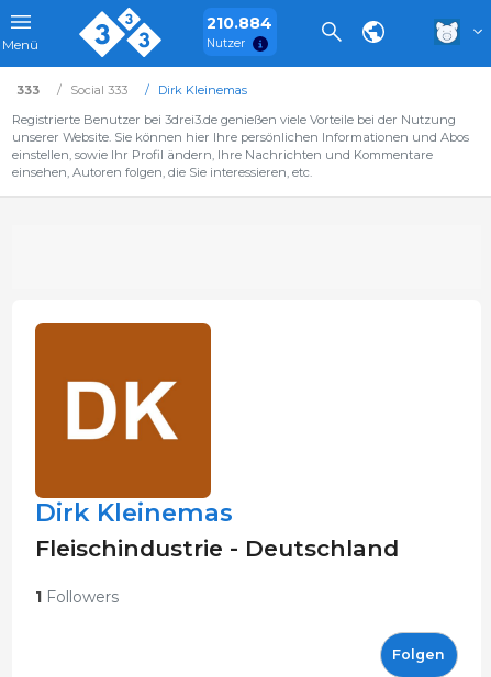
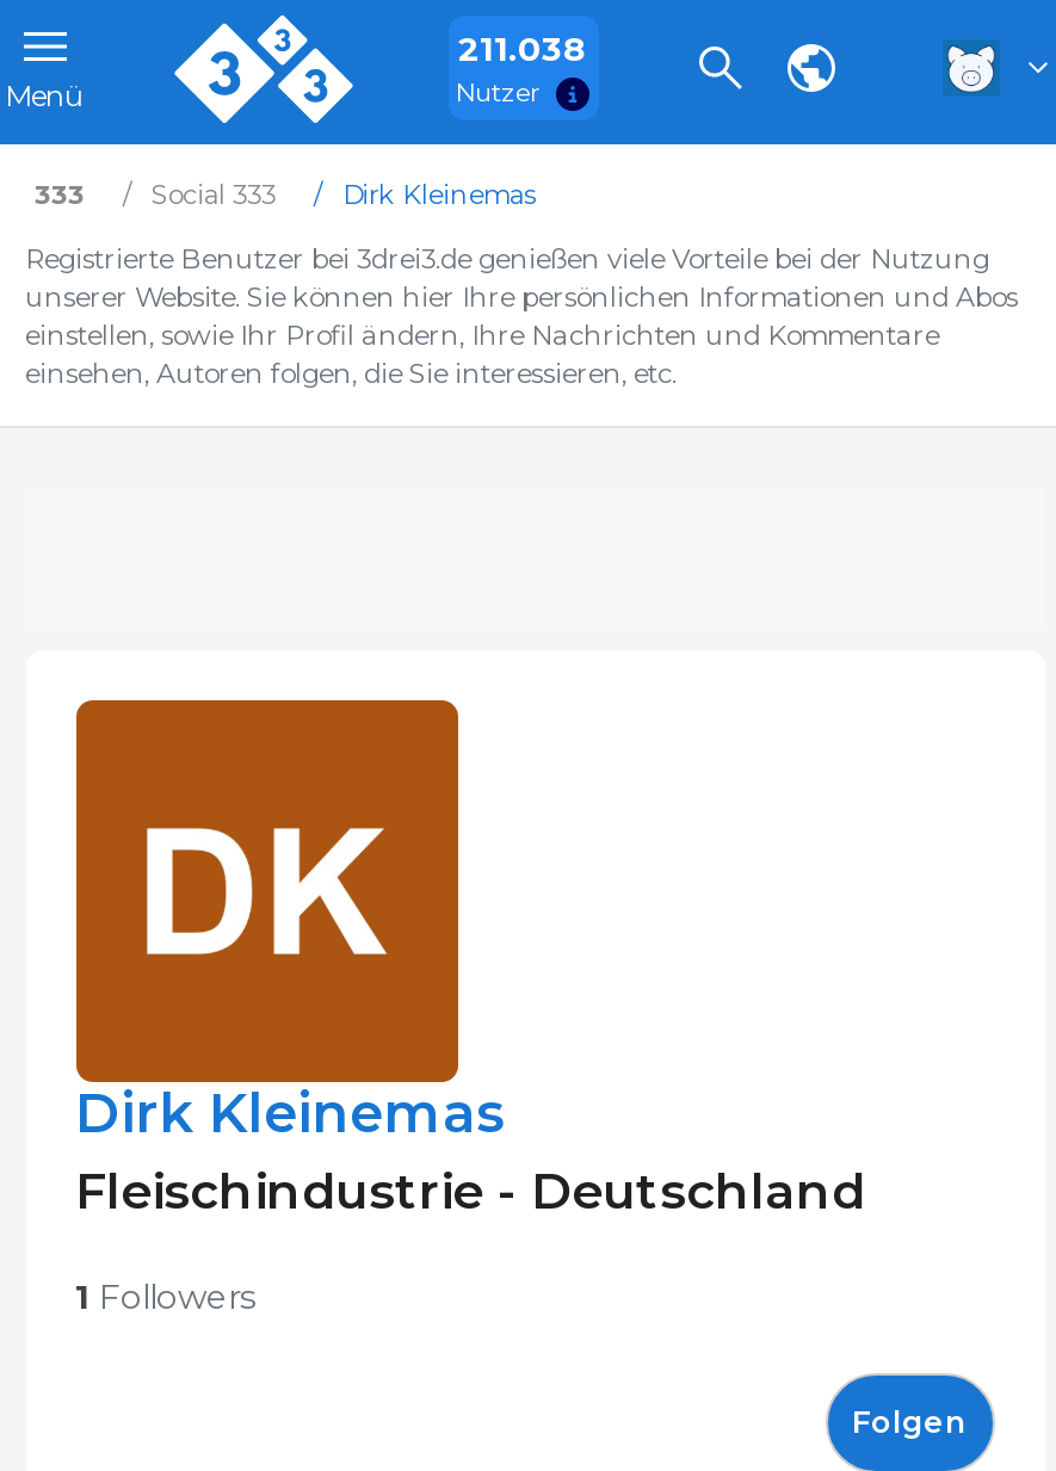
[207,13,273,32] 210.884 -> [458,26,587,69] 211.038

